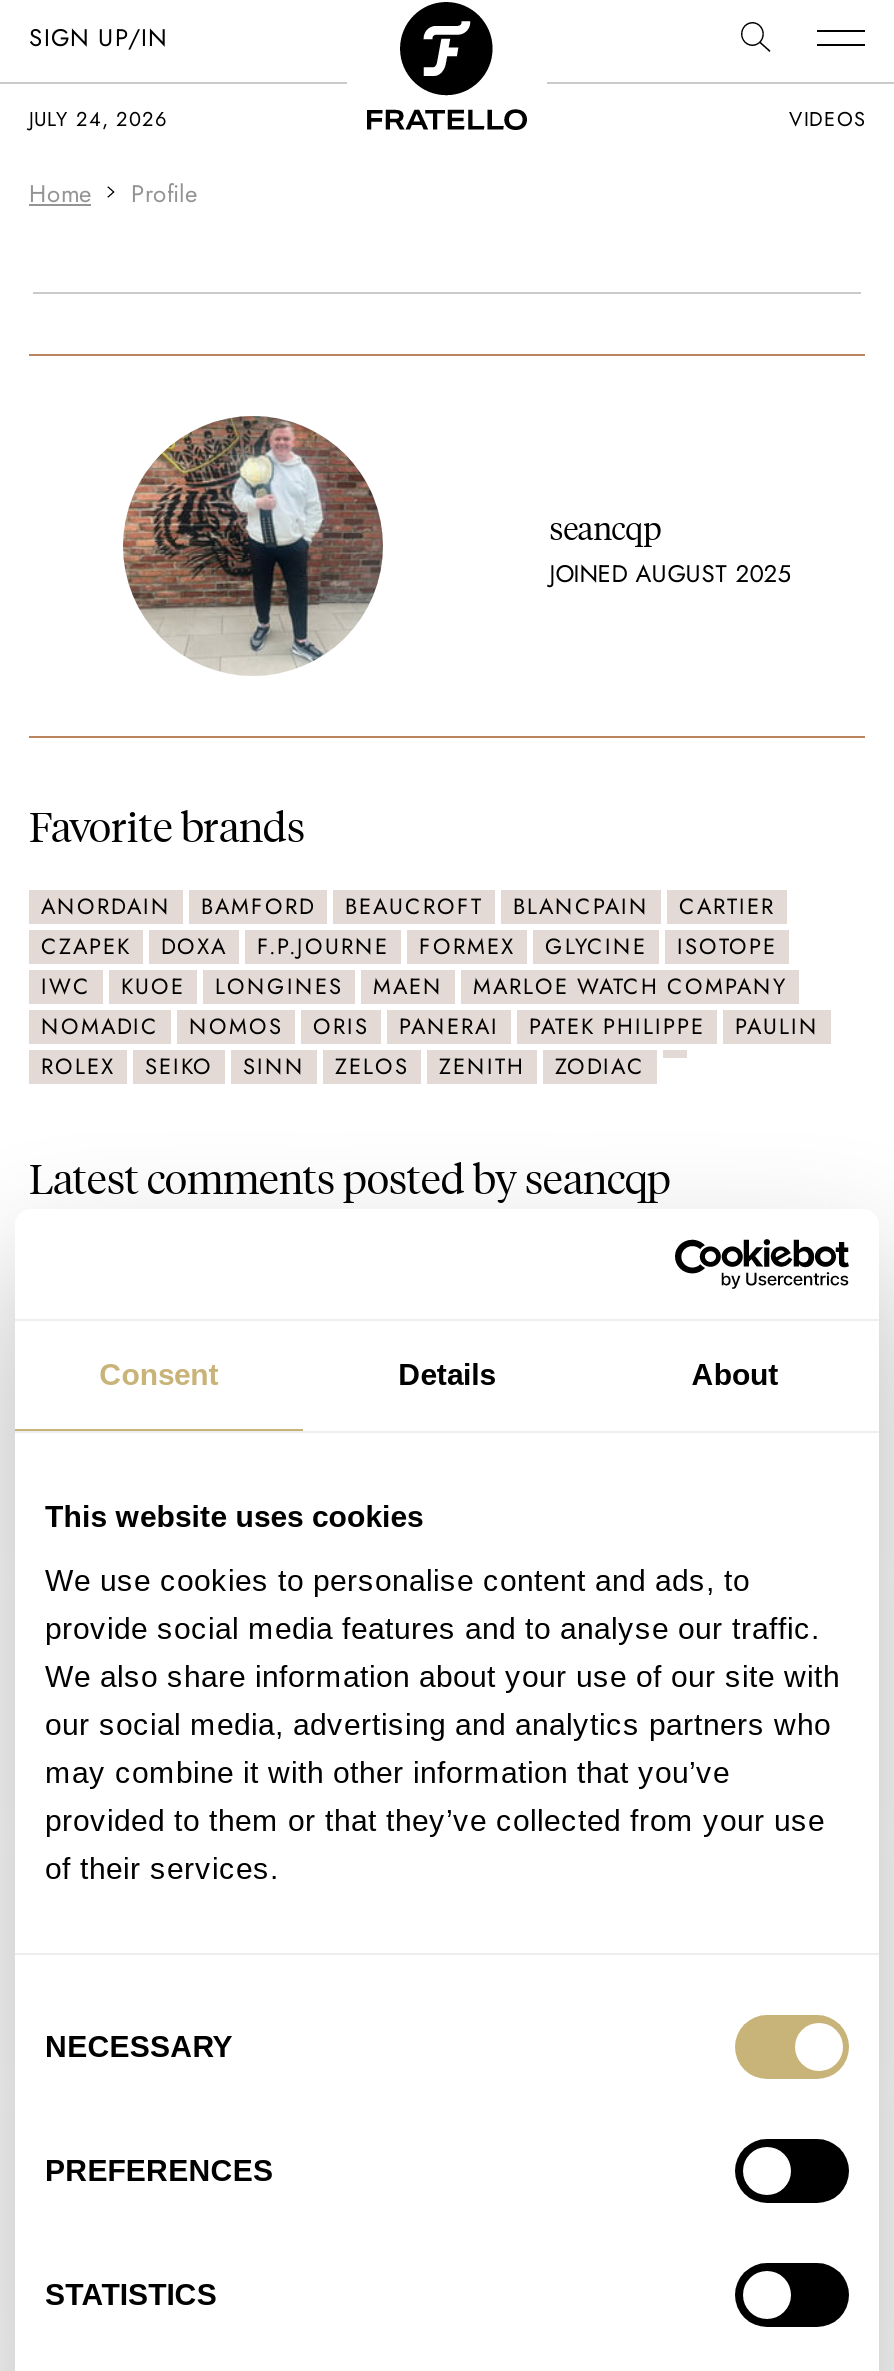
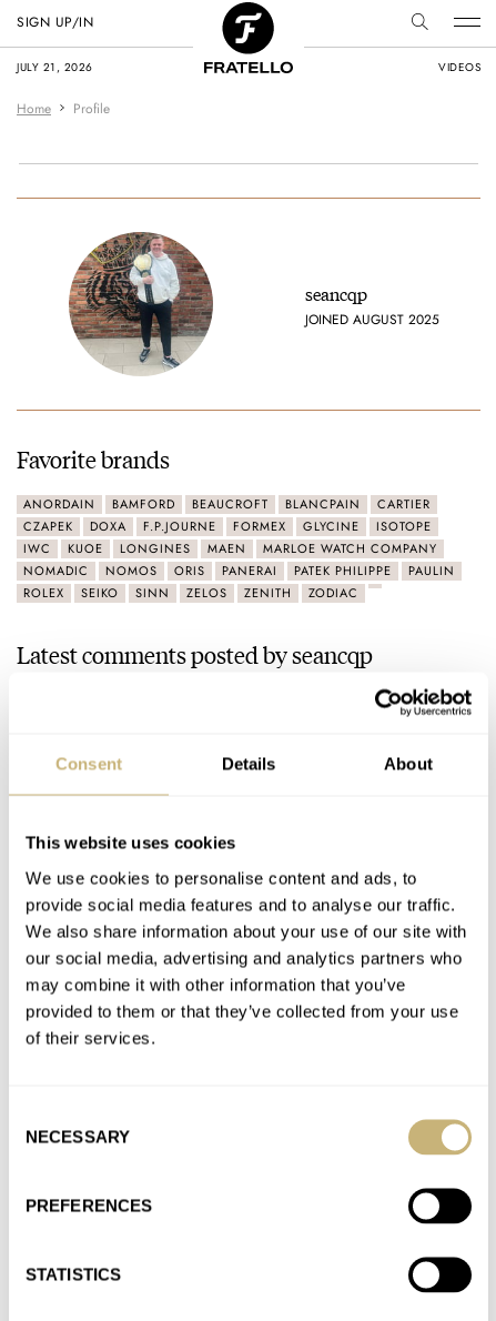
[29,104,168,134] JULY 24, 2026 -> [17,59,93,75] JULY 21, 2026

